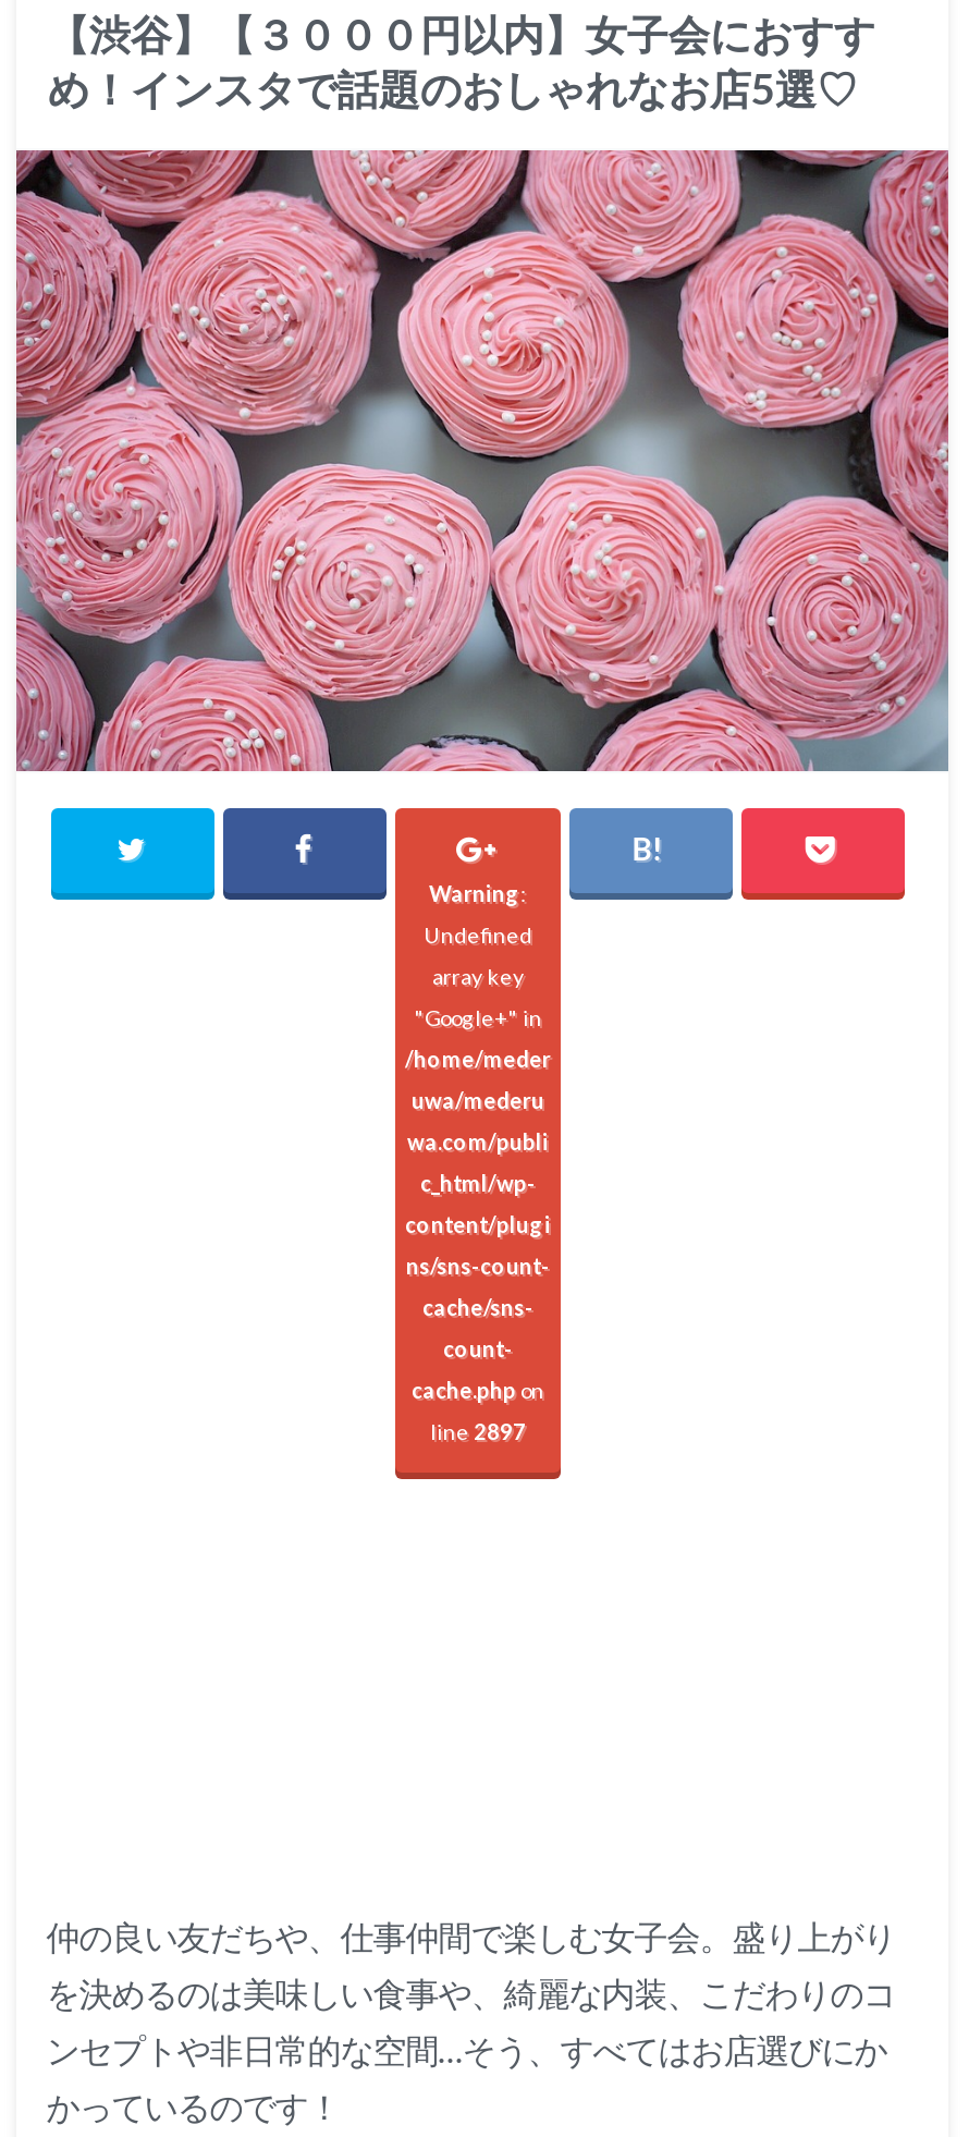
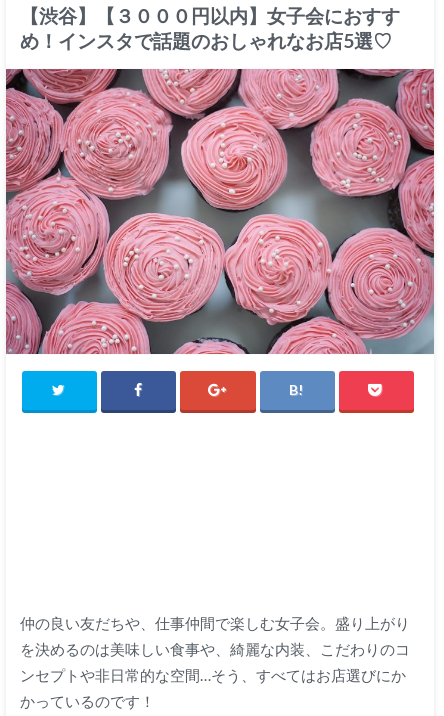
[405,881,551,1445] Warning: | Undefined | array key | "Google+" in | /home/meder | uwa/mederu | wa.com/publi | c_html/wp- | content/plugi | ns/sns-count- | cache/sns- | count- | cache.php on | line 2897 -> none

